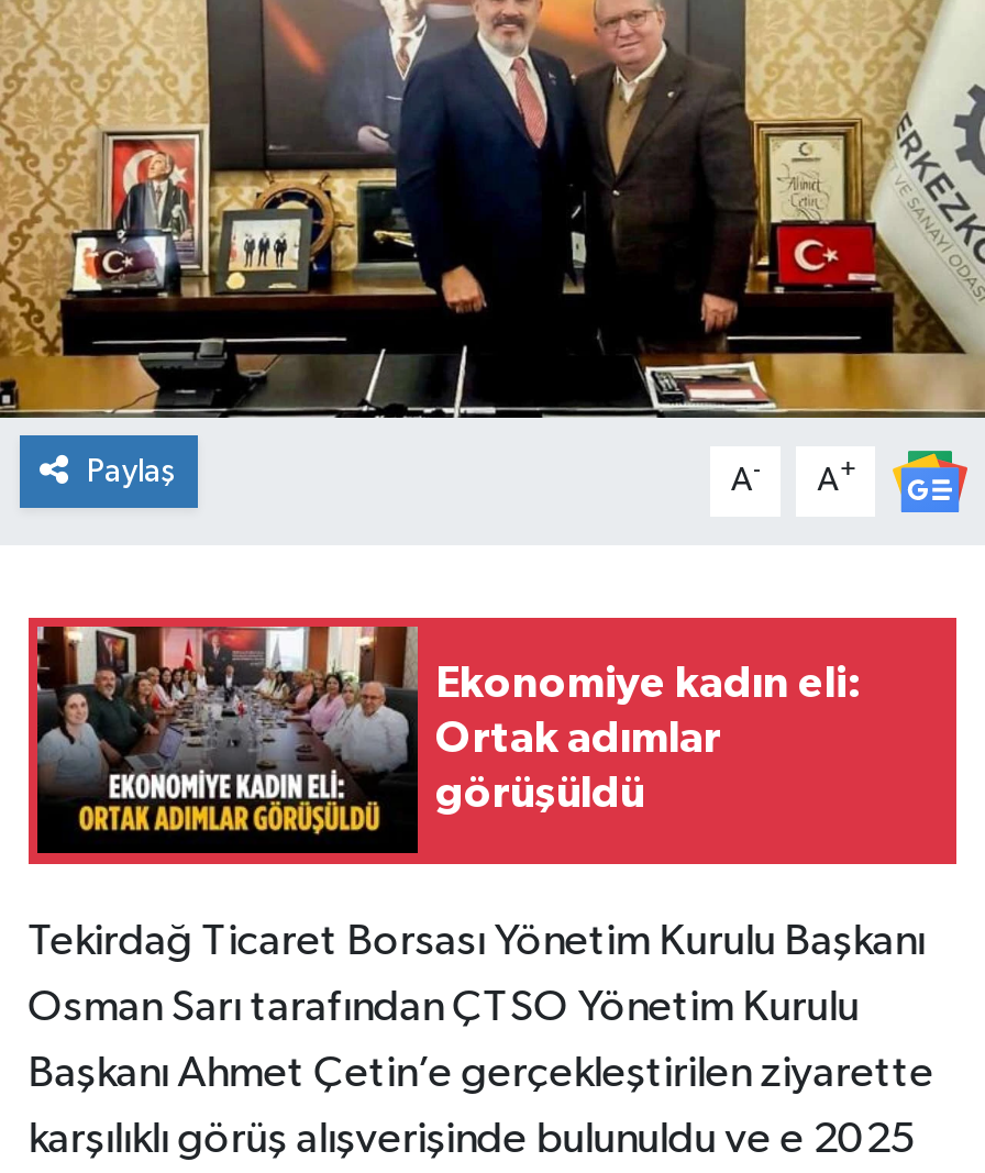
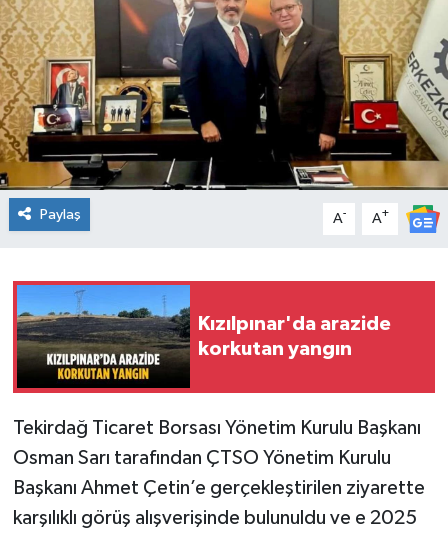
[35,624,860,833] [image] | Ekonomiye kadın eli: | Ortak adımlar | görüşüldü -> [16,284,391,380] [image] | Kızılpınar'da arazide | korkutan yangın

